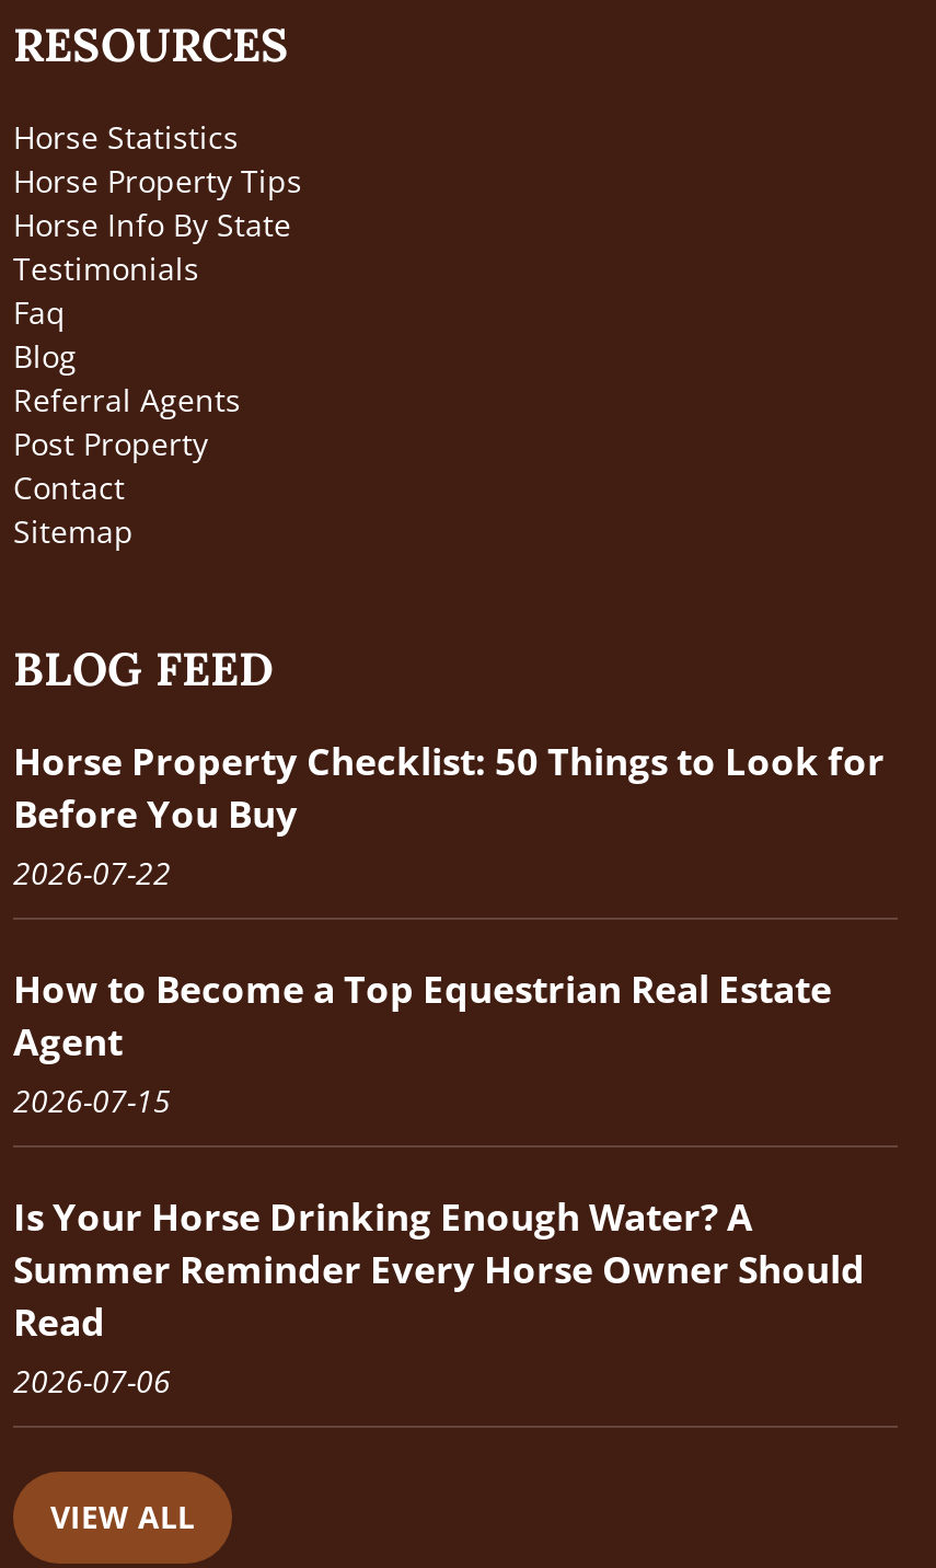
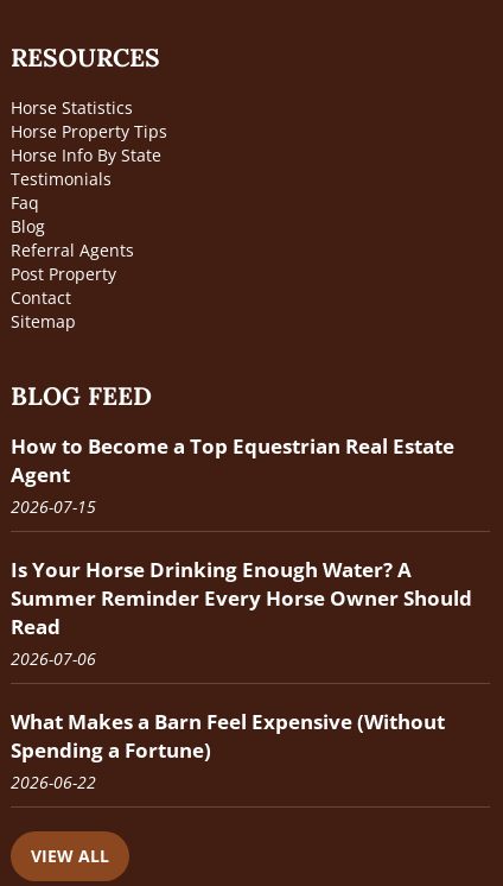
[13,737,885,895] Horse Property Checklist: 50 Things to Look for | Before You Buy | 2026-07-22 -> none
moved [13,965,865,1403] -> [11,433,472,670]: How to Become a Top Equestrian Real Estate | Agent | 2026-07-15 | Is Your Horse Drinking Enough Water? A | Summer Reminder Every Horse Owner Should | Read | 2026-07-06
none -> [11,708,445,794] What Makes a Barn Feel Expensive (Without | Spending a Fortune) | 2026-06-22

